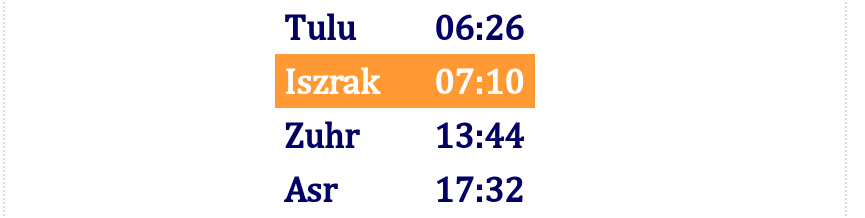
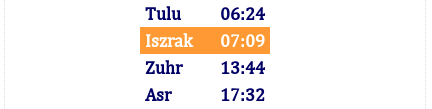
[284,6,524,48] Tulu 06:26 -> [144,3,264,24] Tulu 06:24
[284,60,524,102] Iszrak 07:10 -> [144,30,264,51] Iszrak 07:09

